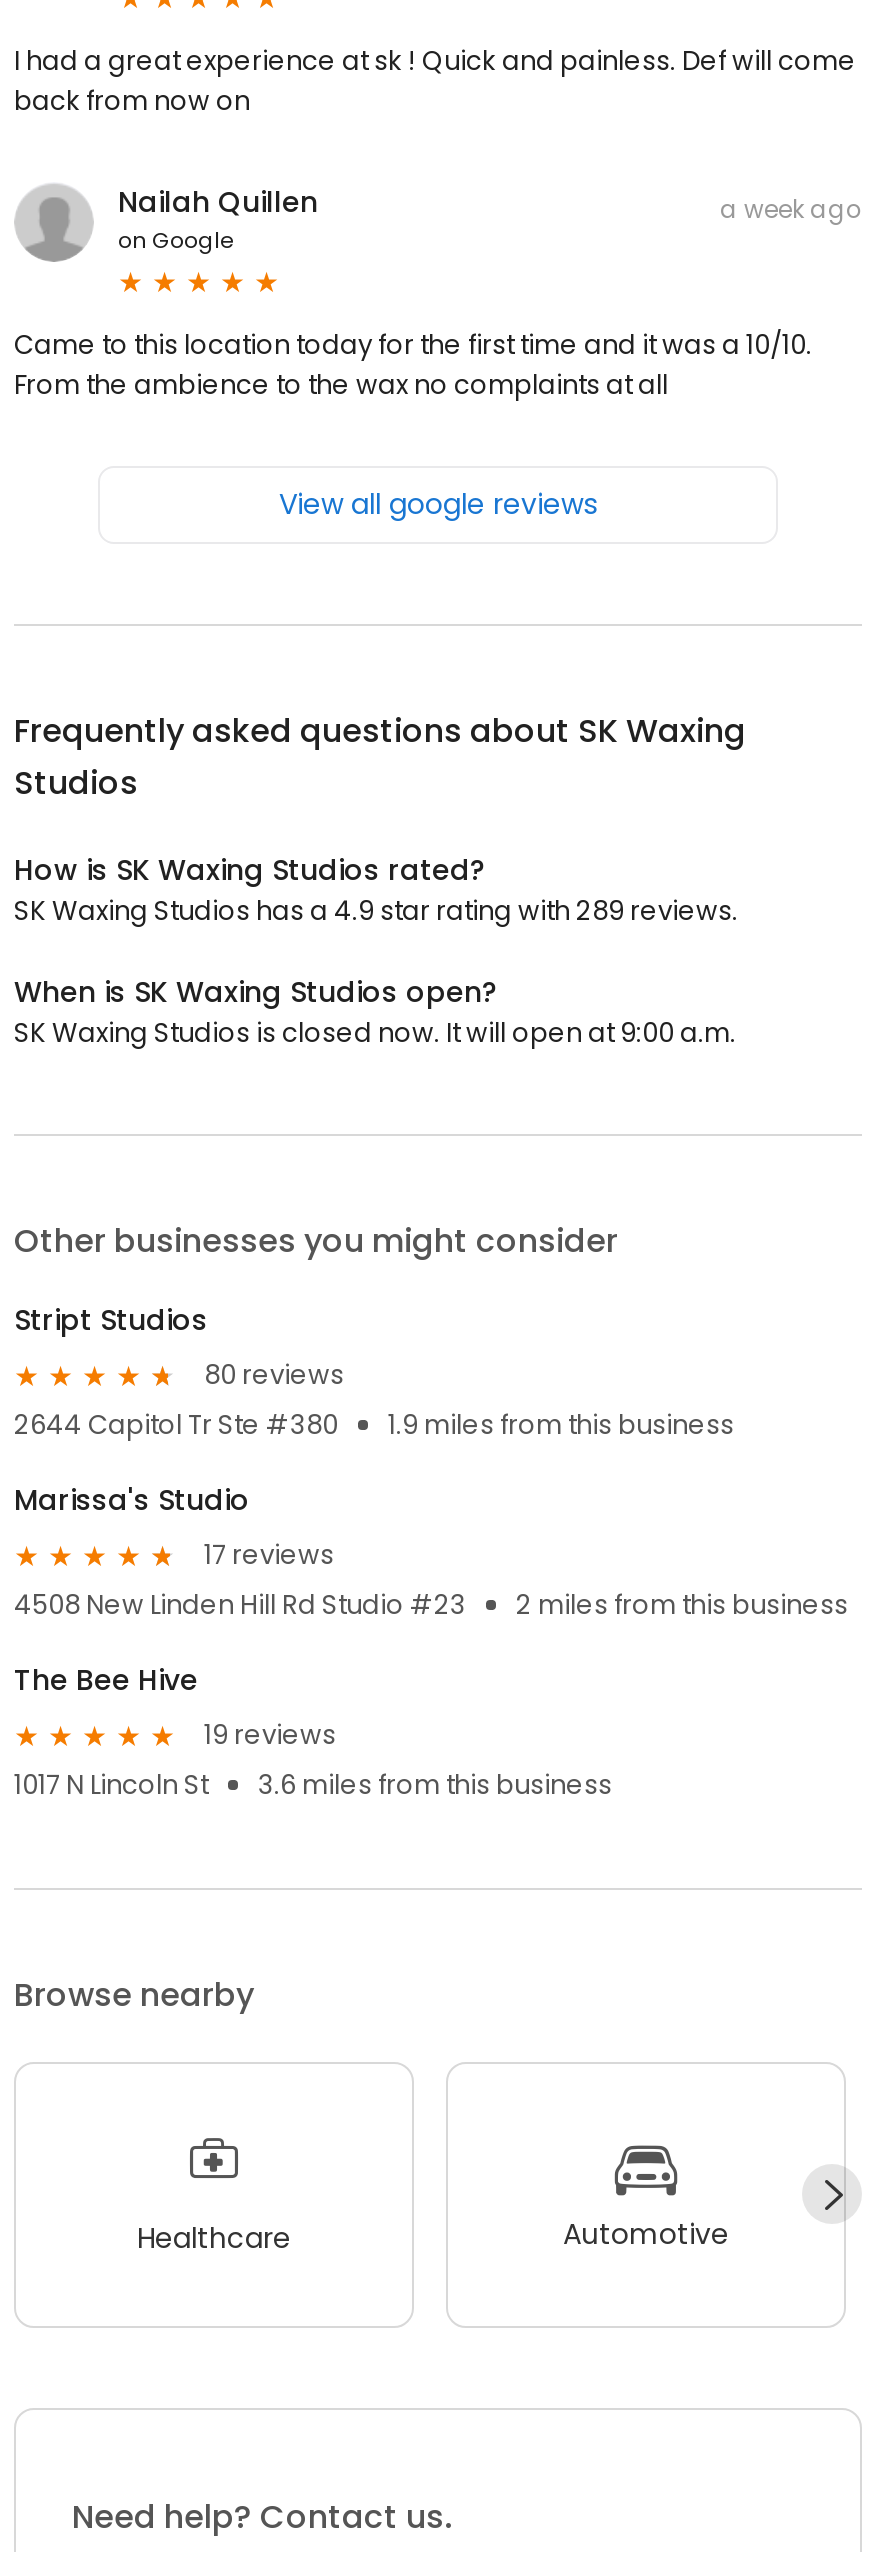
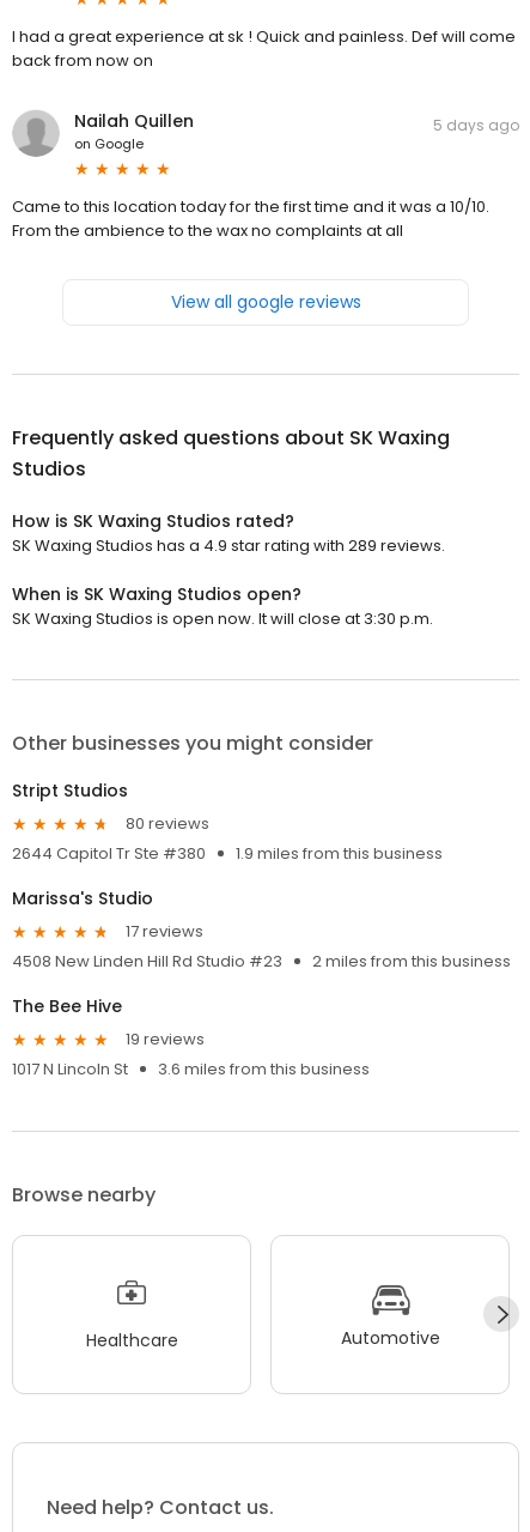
[720,192,862,226] a week ago -> [433,115,519,135] 5 days ago
[14,1014,736,1052] SK Waxing Studios is closed now. It will open at 9:00 a.m. -> [12,607,433,630] SK Waxing Studios is open now. It will close at 3:30 p.m.

